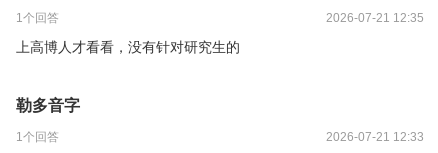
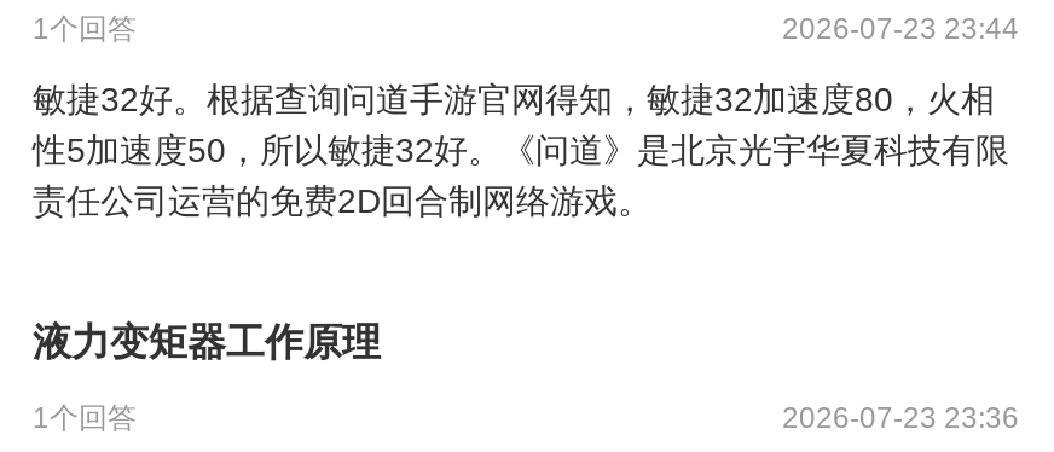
[326,11,424,25] 2026-07-21 12:35 -> [782,12,1019,46] 2026-07-23 23:44
[16,39,240,55] 上高博人才看看，没有针对研究生的 -> [33,80,1009,220] 敏捷32好。根据查询问道手游官网得知，敏捷32加速度80，火相 | 性5加速度50，所以敏捷32好。《问道》是北京光宇华夏科技有限 | 责任公司运营的免费2D回合制网络游戏。
[16,97,80,114] 勒多音字 -> [33,321,381,363] 液力变矩器工作原理
[326,130,424,144] 2026-07-21 12:33 -> [782,401,1019,435] 2026-07-23 23:36

